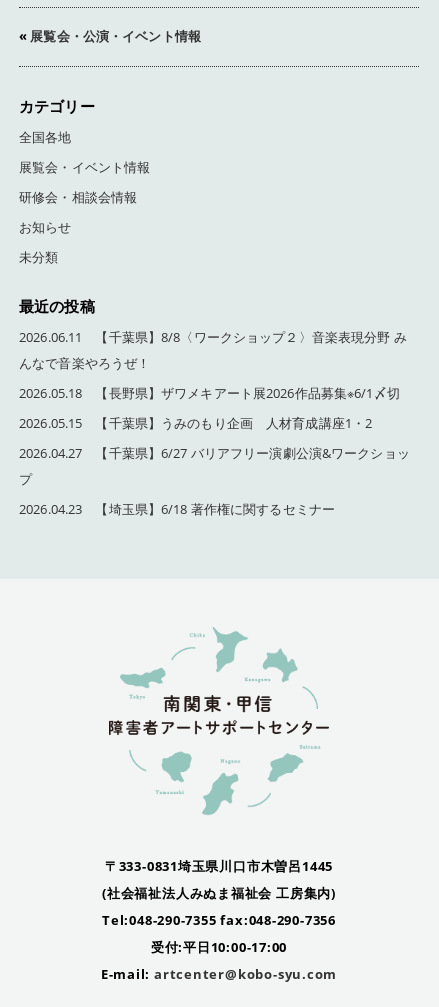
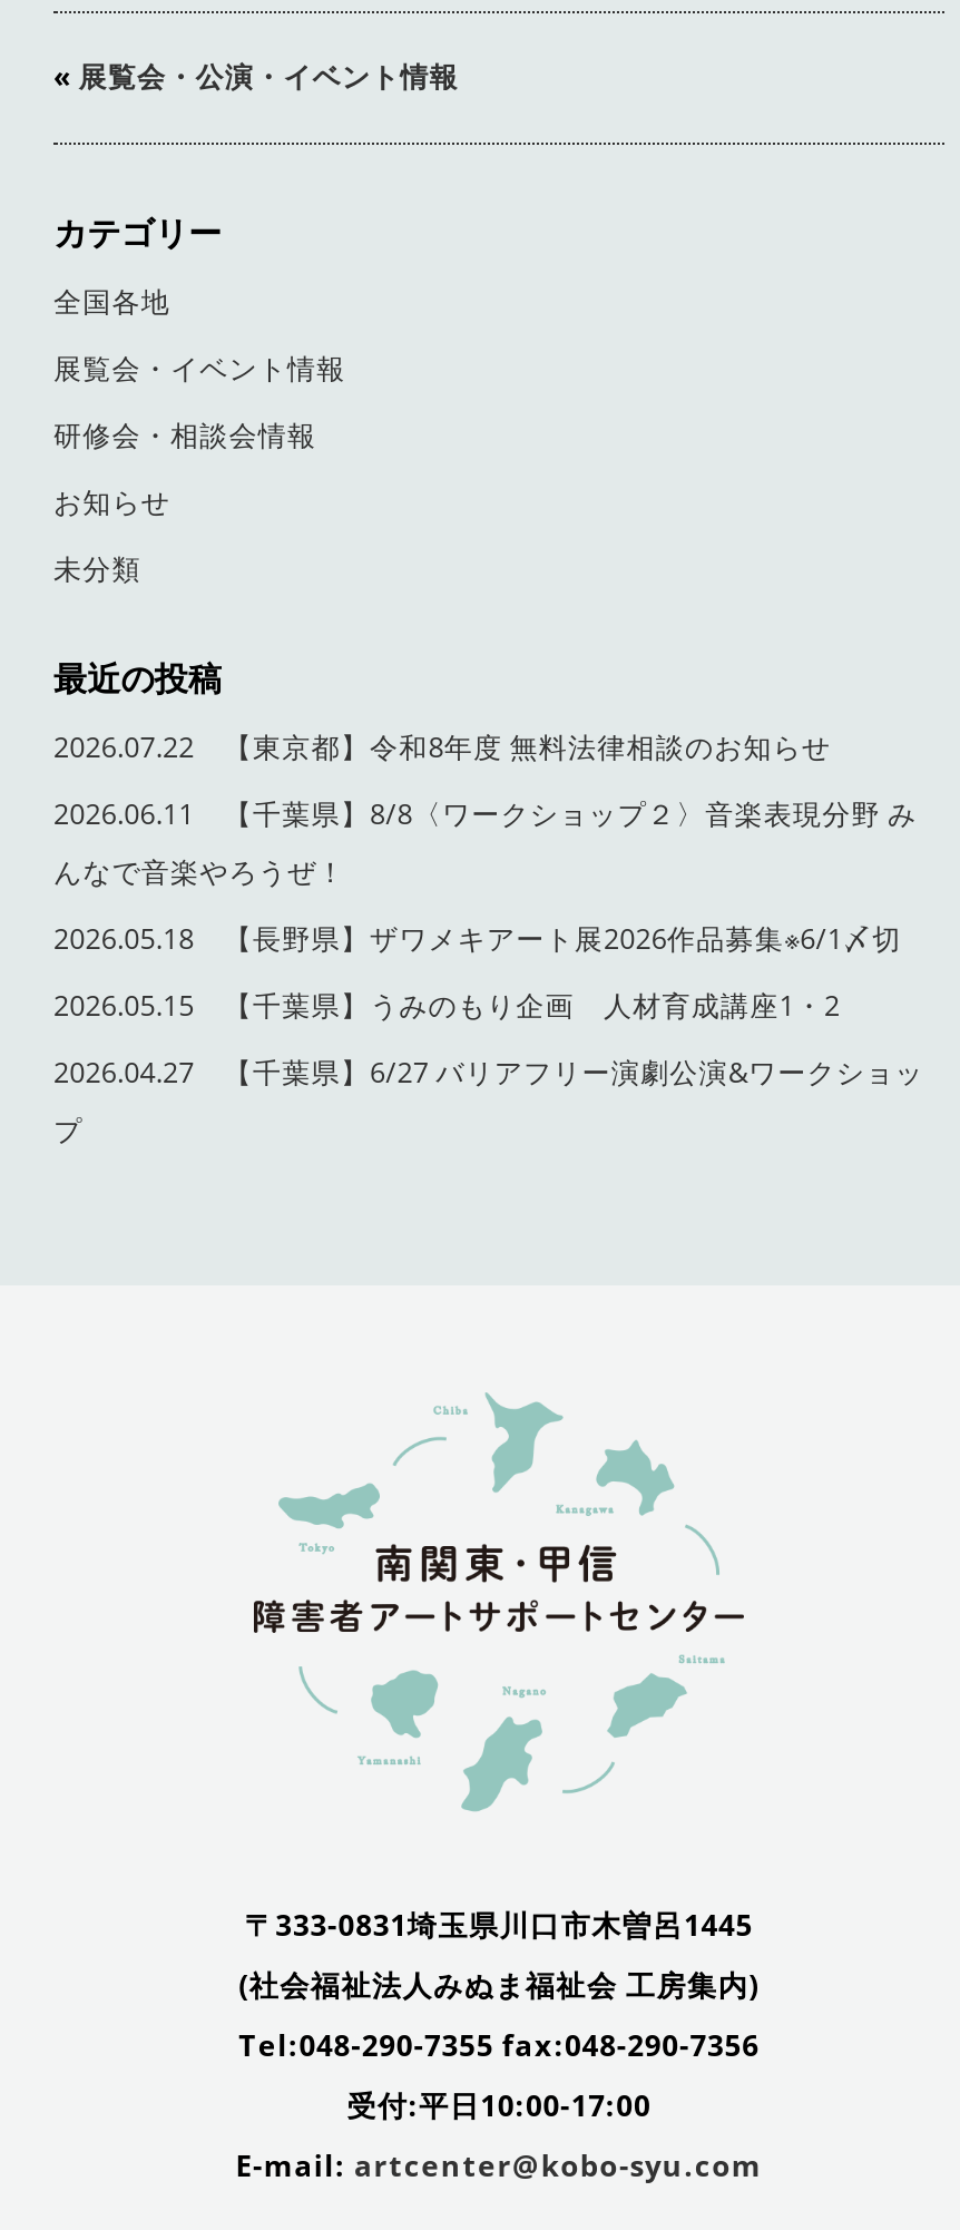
none -> [53,728,831,766] 2026.07.22 【東京都】令和8年度 無料法律相談のお知らせ
moved [19,329,407,488] -> [53,795,917,1149]: 2026.06.11 【千葉県】8/8〈ワークショップ２〉音楽表現分野 み | んなで音楽やろうぜ！ | 2026.05.18 【長野県】ザワメキアート展2026作品募集※6/1〆切 | 2026.05.15 【千葉県】うみのもり企画 人材育成講座1・2 | プ
[19,501,335,518] 2026.04.23 【埼玉県】6/18 著作権に関するセミナー -> none

